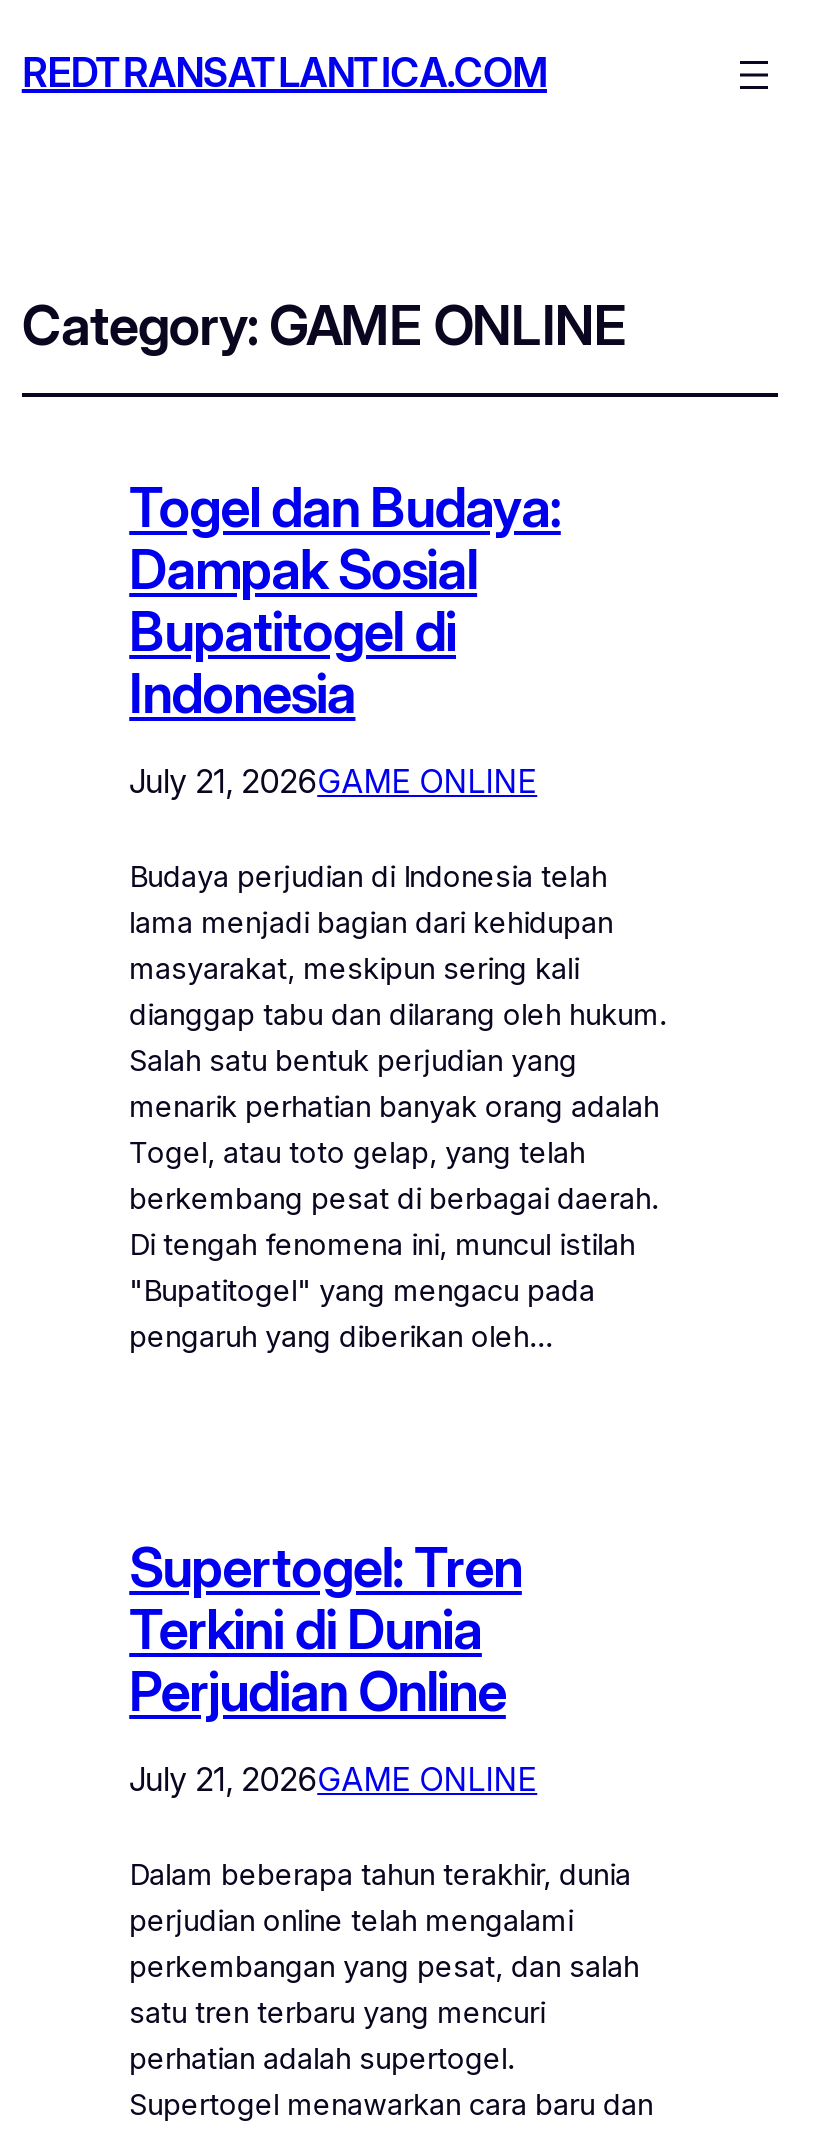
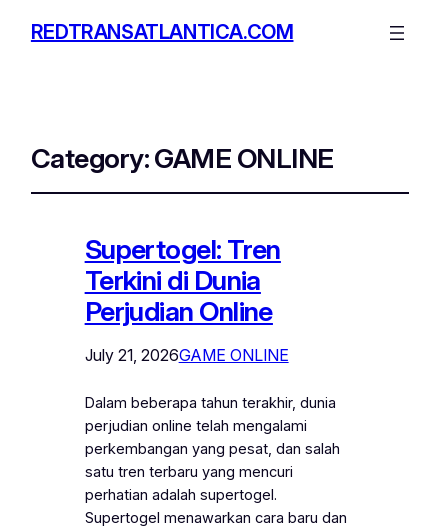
[129,475,665,1355] Togel dan Budaya: | Dampak Sosial | Bupatitogel di | Indonesia | July 21, 2026GAME ONLINE | Budaya perjudian di Indonesia telah | lama menjadi bagian dari kehidupan | masyarakat, meskipun sering kali | dianggap tabu dan dilarang oleh hukum. | Salah satu bentuk perjudian yang | menarik perhatian banyak orang adalah | Togel, atau toto gelap, yang telah | berkembang pesat di berbagai daerah. | Di tengah fenomena ini, muncul istilah | "Bupatitogel" yang mengacu pada | pengaruh yang diberikan oleh… -> none

